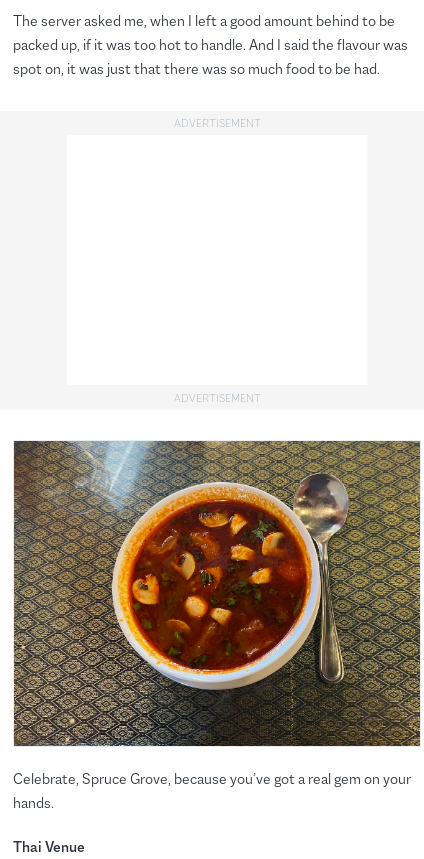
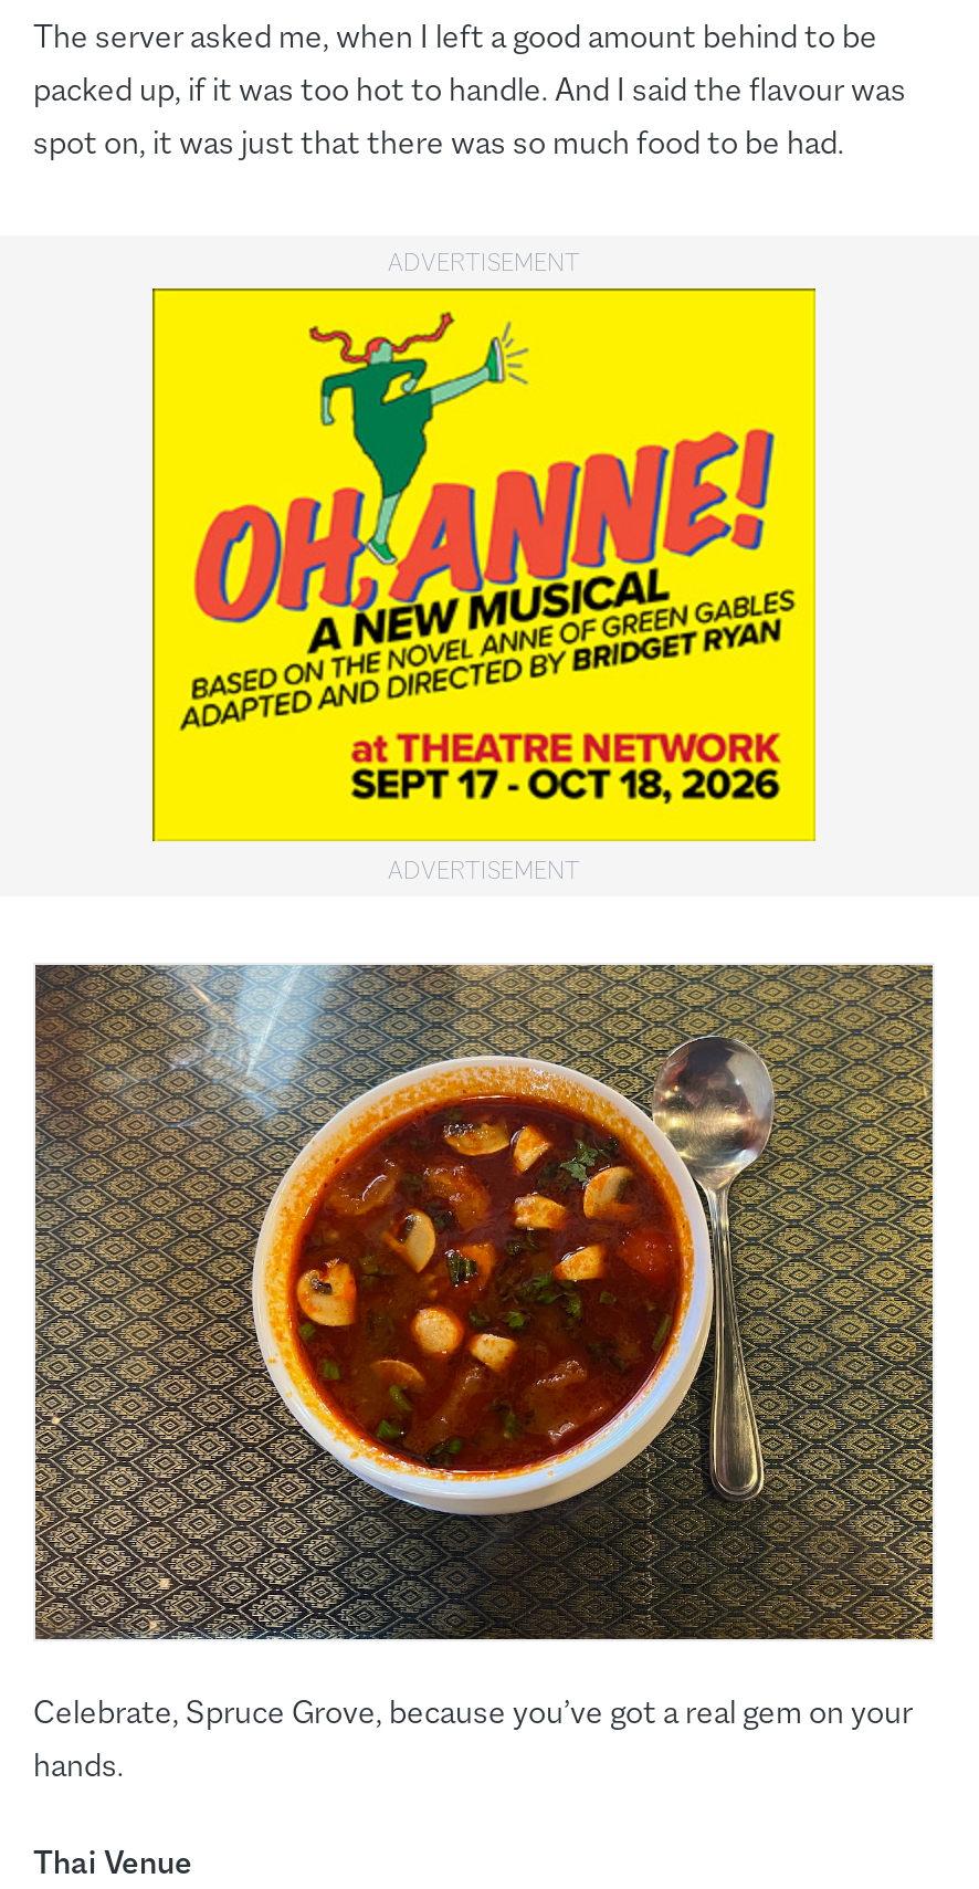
none -> [150,286,818,843] [image]

